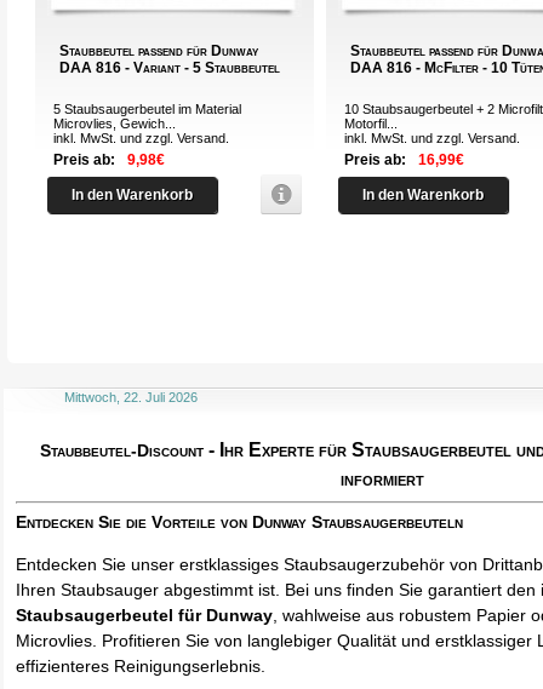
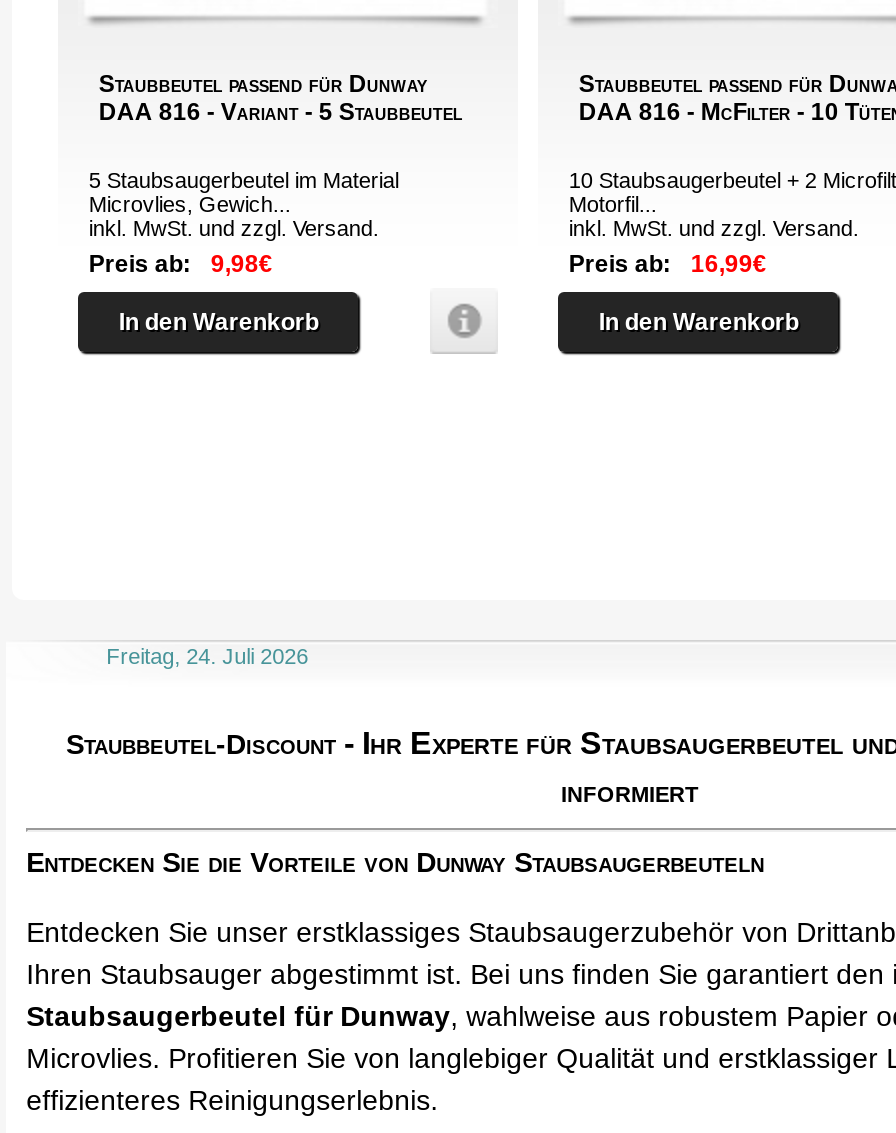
[64,390,198,405] Mittwoch, 22. Juli 2026 -> [106,645,308,669] Freitag, 24. Juli 2026

